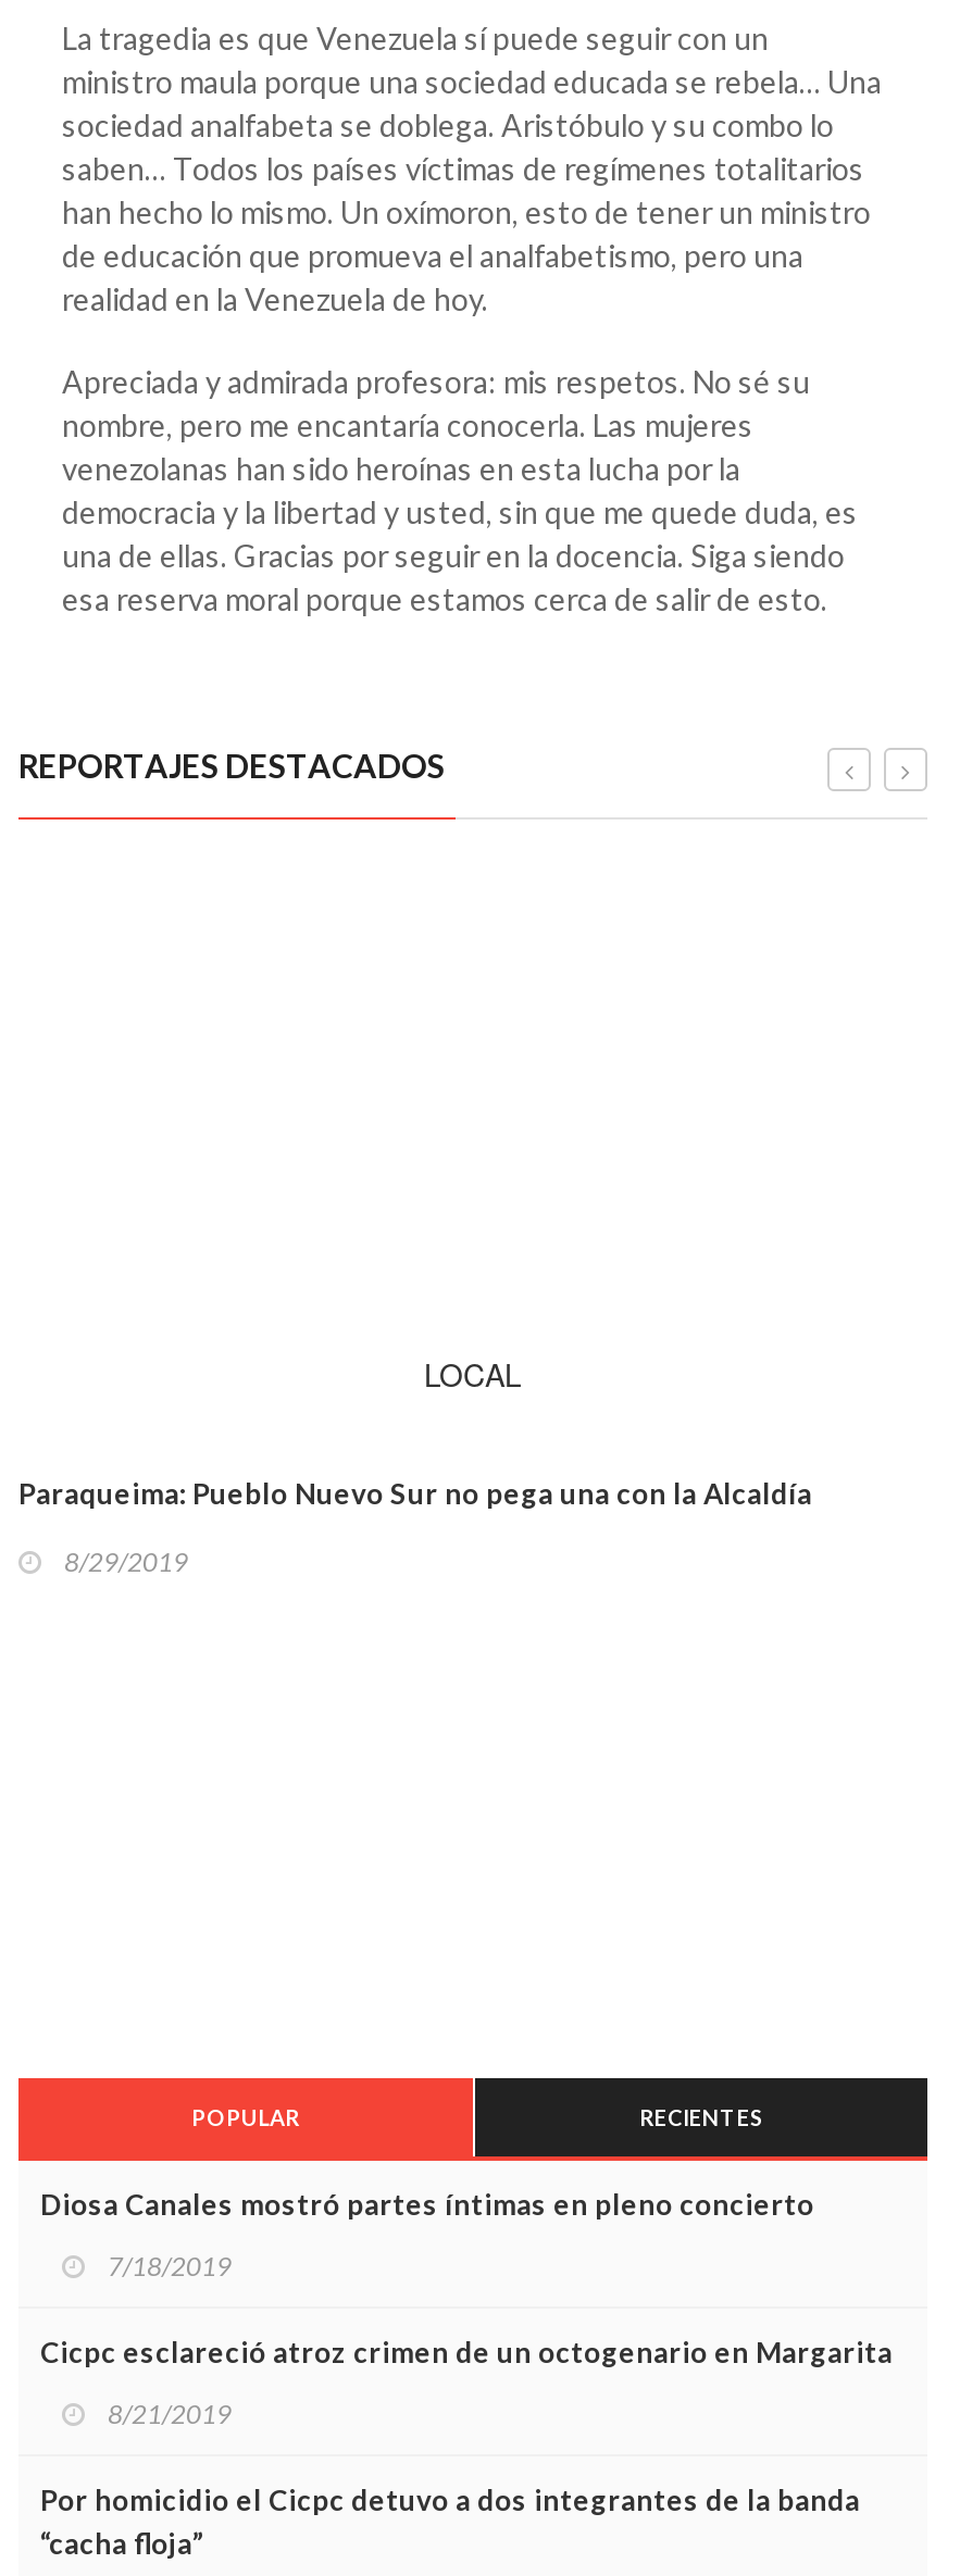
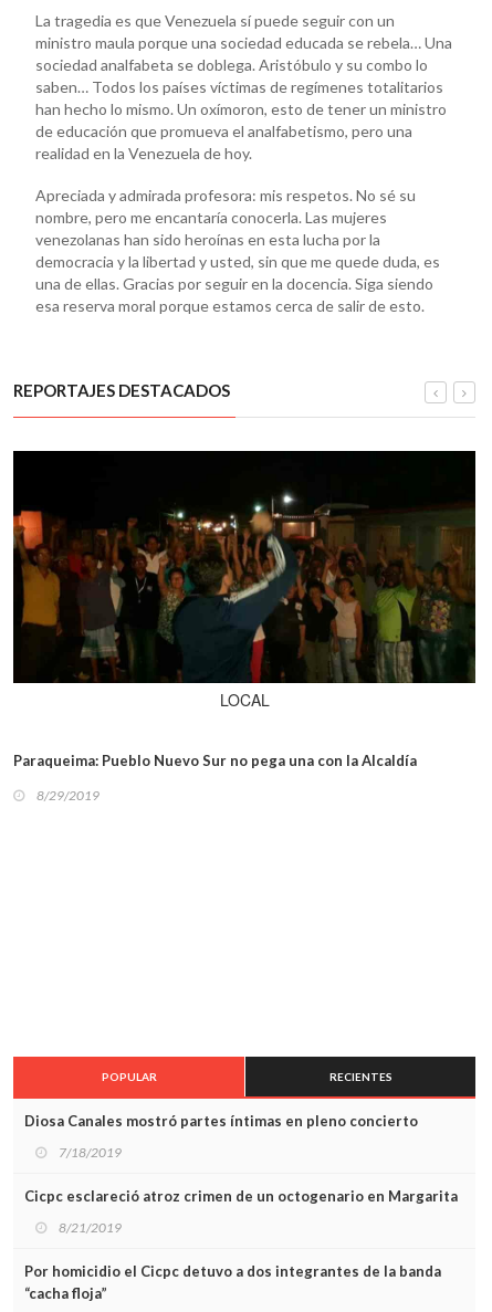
none -> [12,450,477,684] [image]

